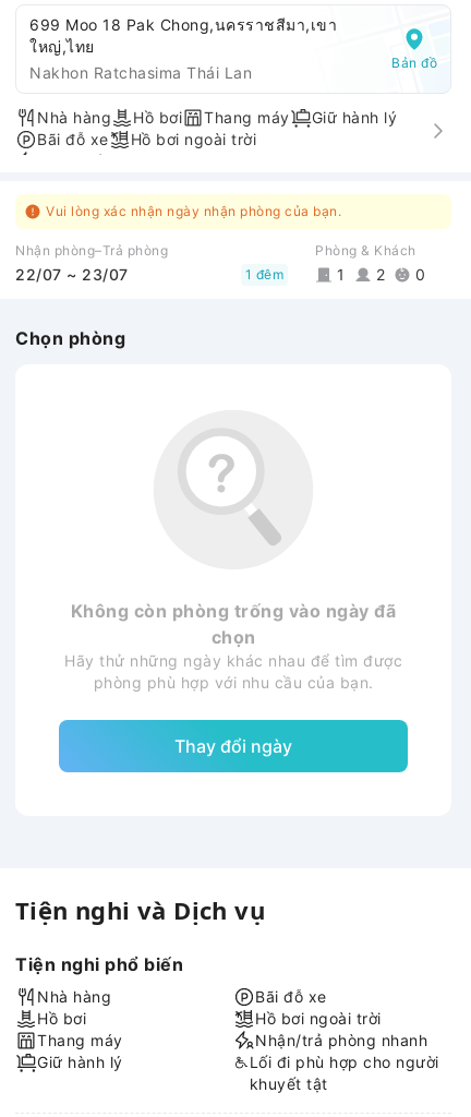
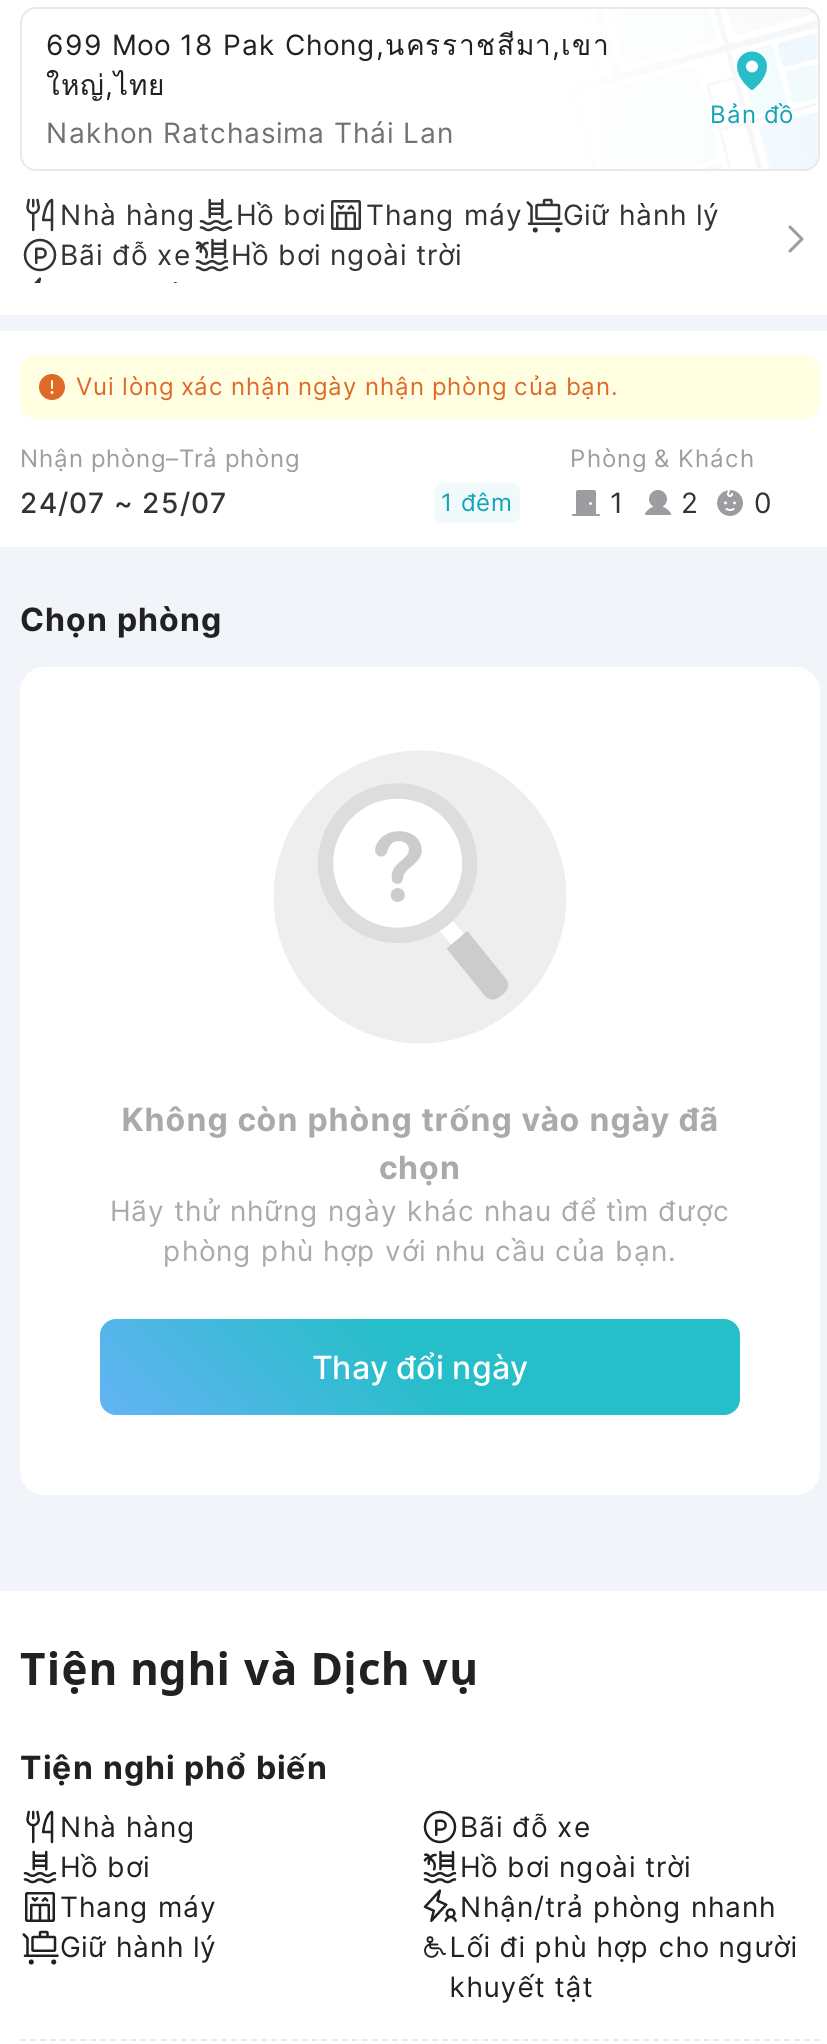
[15,265,128,284] 22/07 ~ 23/07 -> [20,485,227,519] 24/07 ~ 25/07

